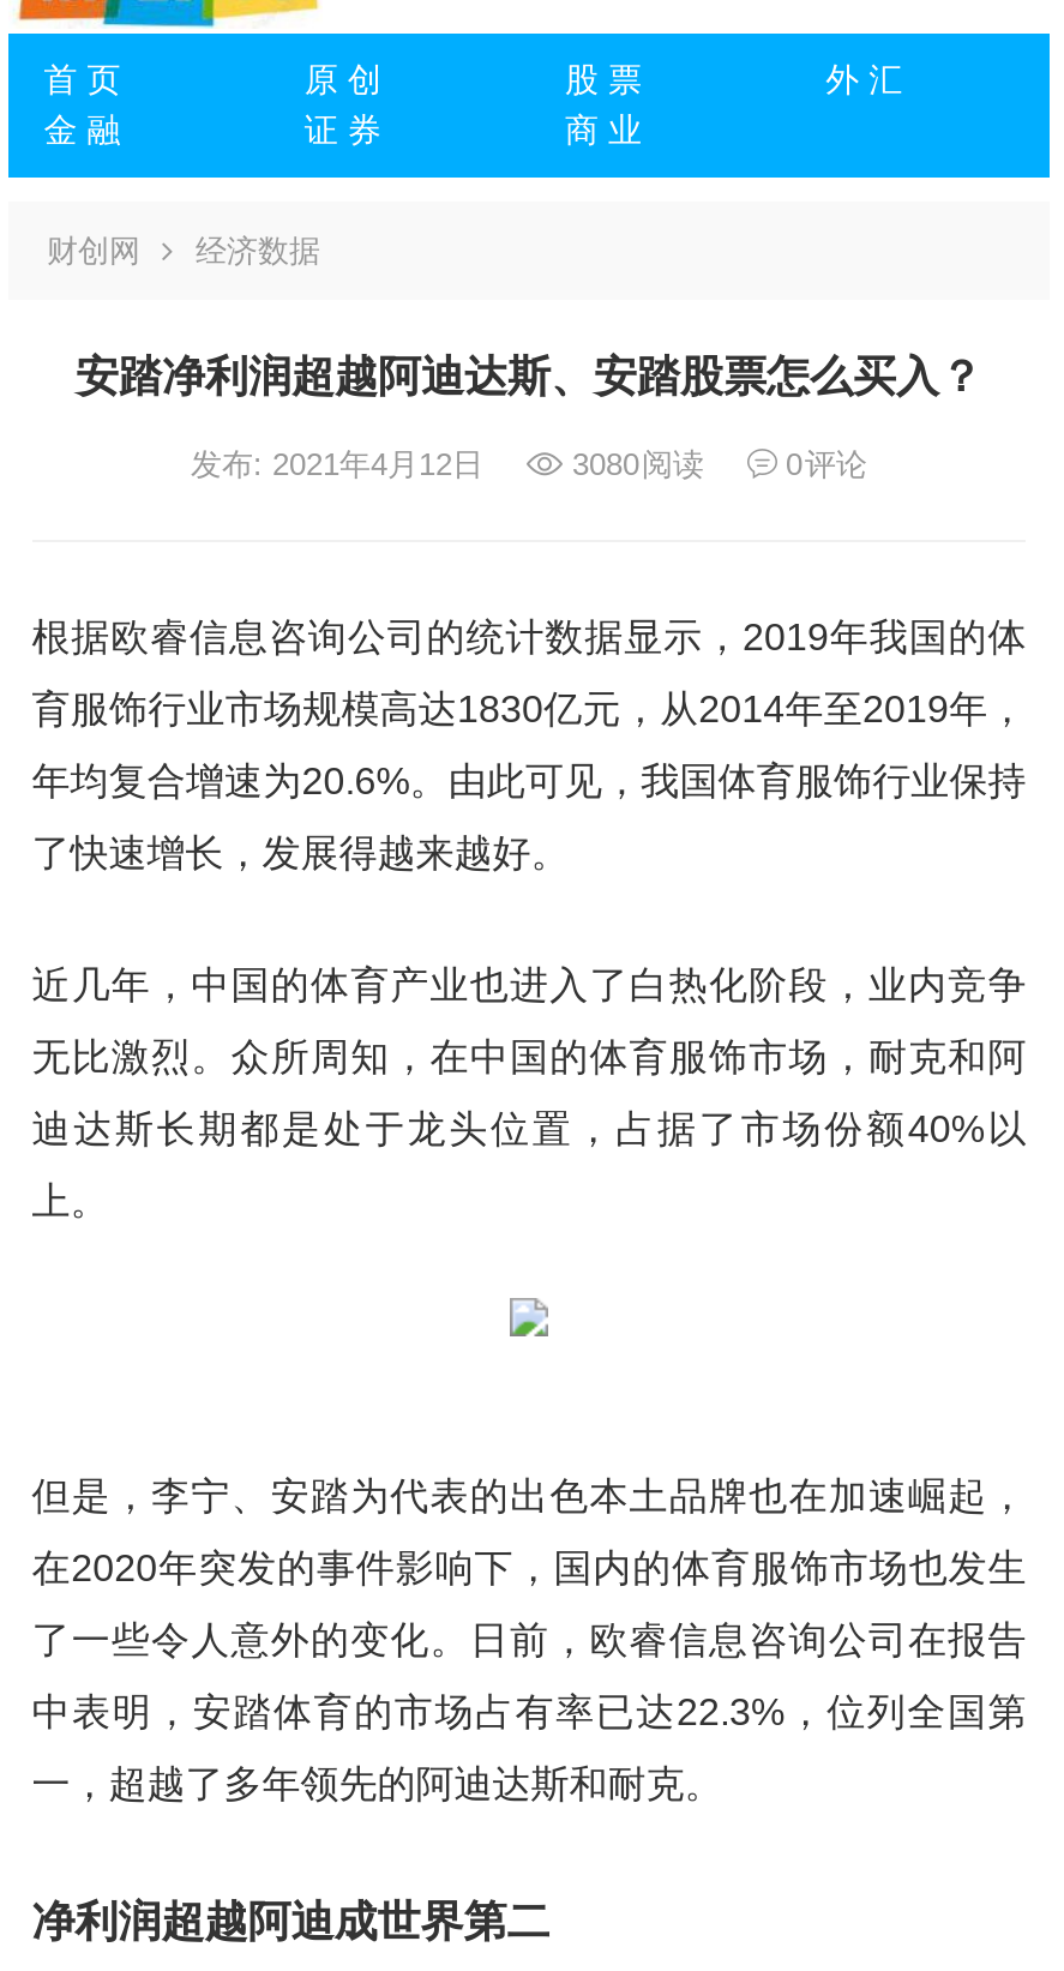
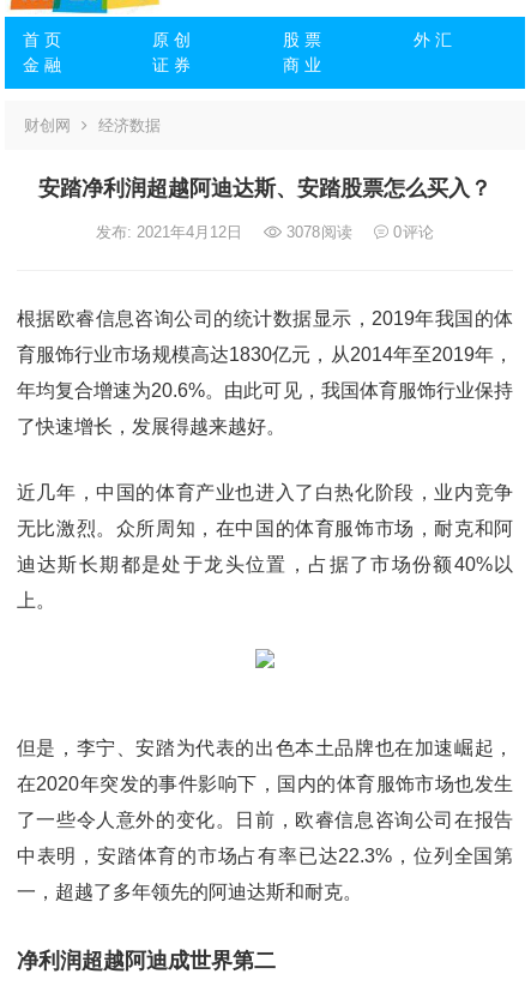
[191,446,867,482] 发布: 2021年4月12日 3080阅读 0评论 -> [96,223,434,241] 发布: 2021年4月12日 3078阅读 0评论

